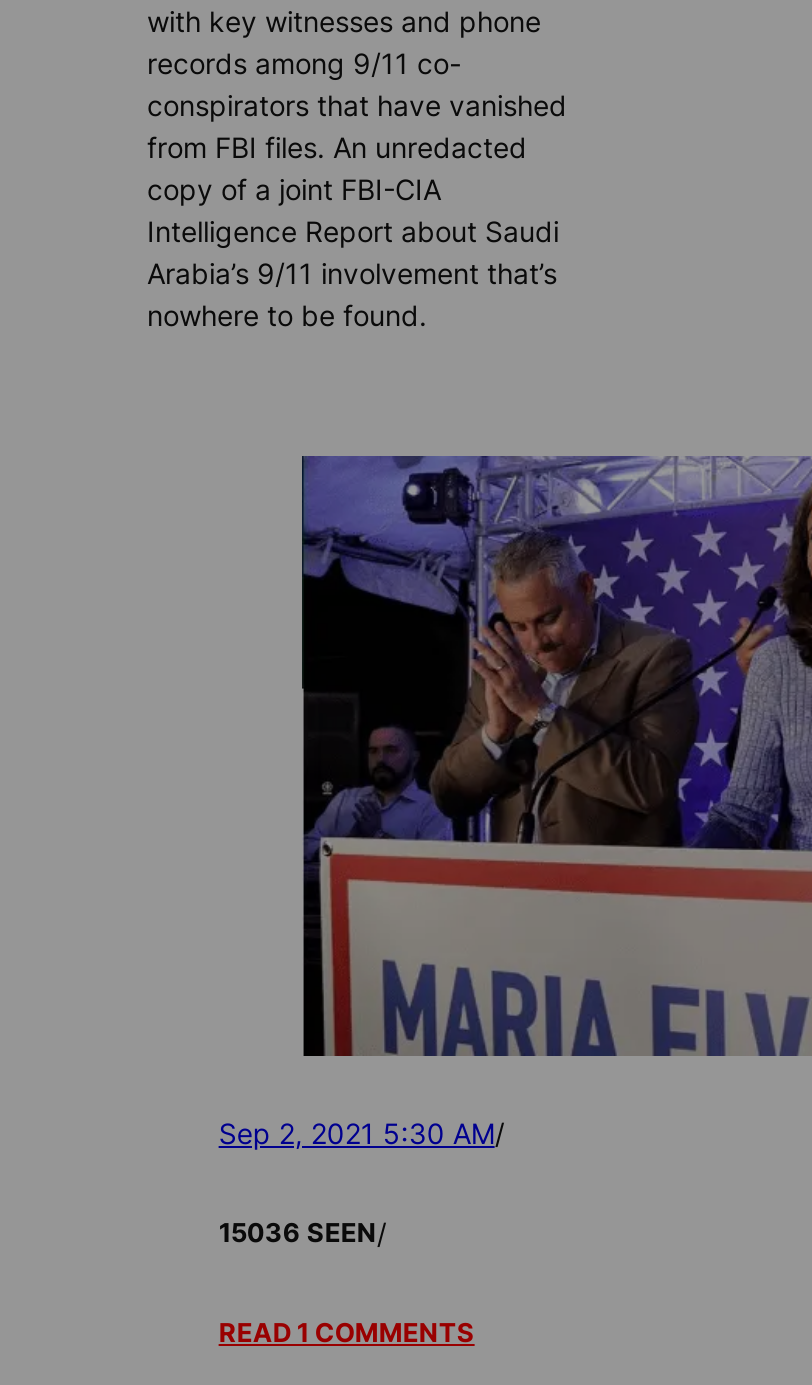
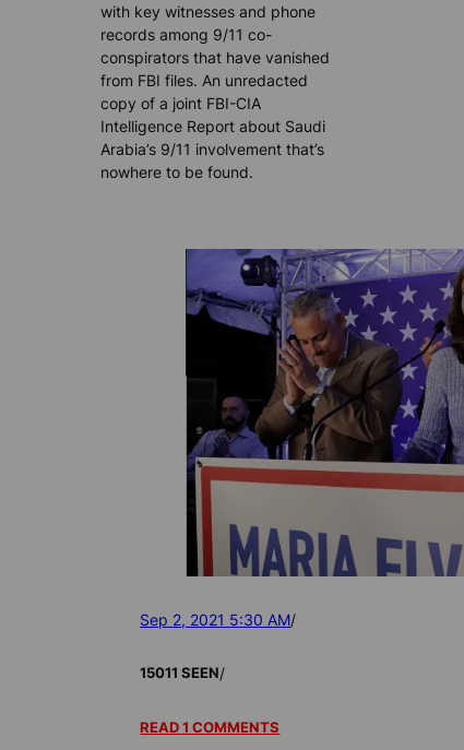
[219,1216,387,1250] 15036 SEEN/ -> [140,664,225,682] 15011 SEEN/

